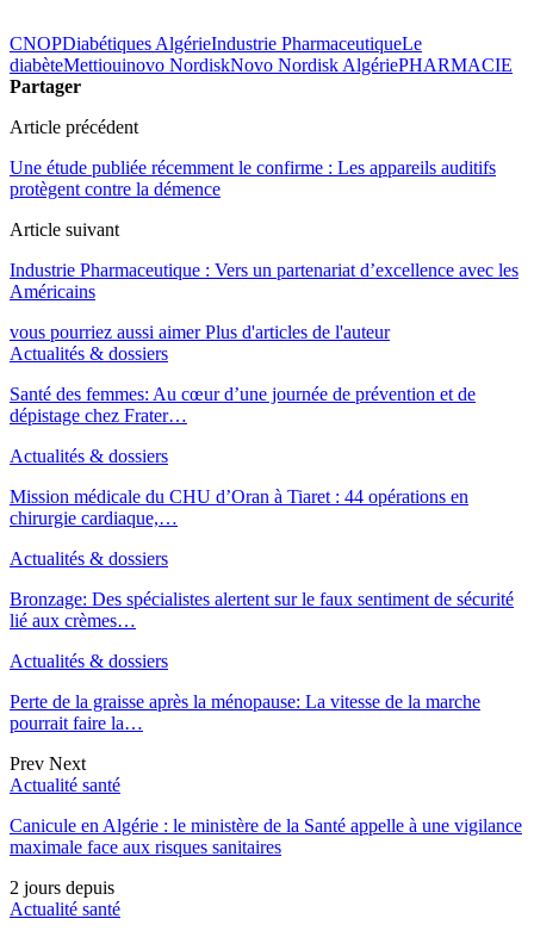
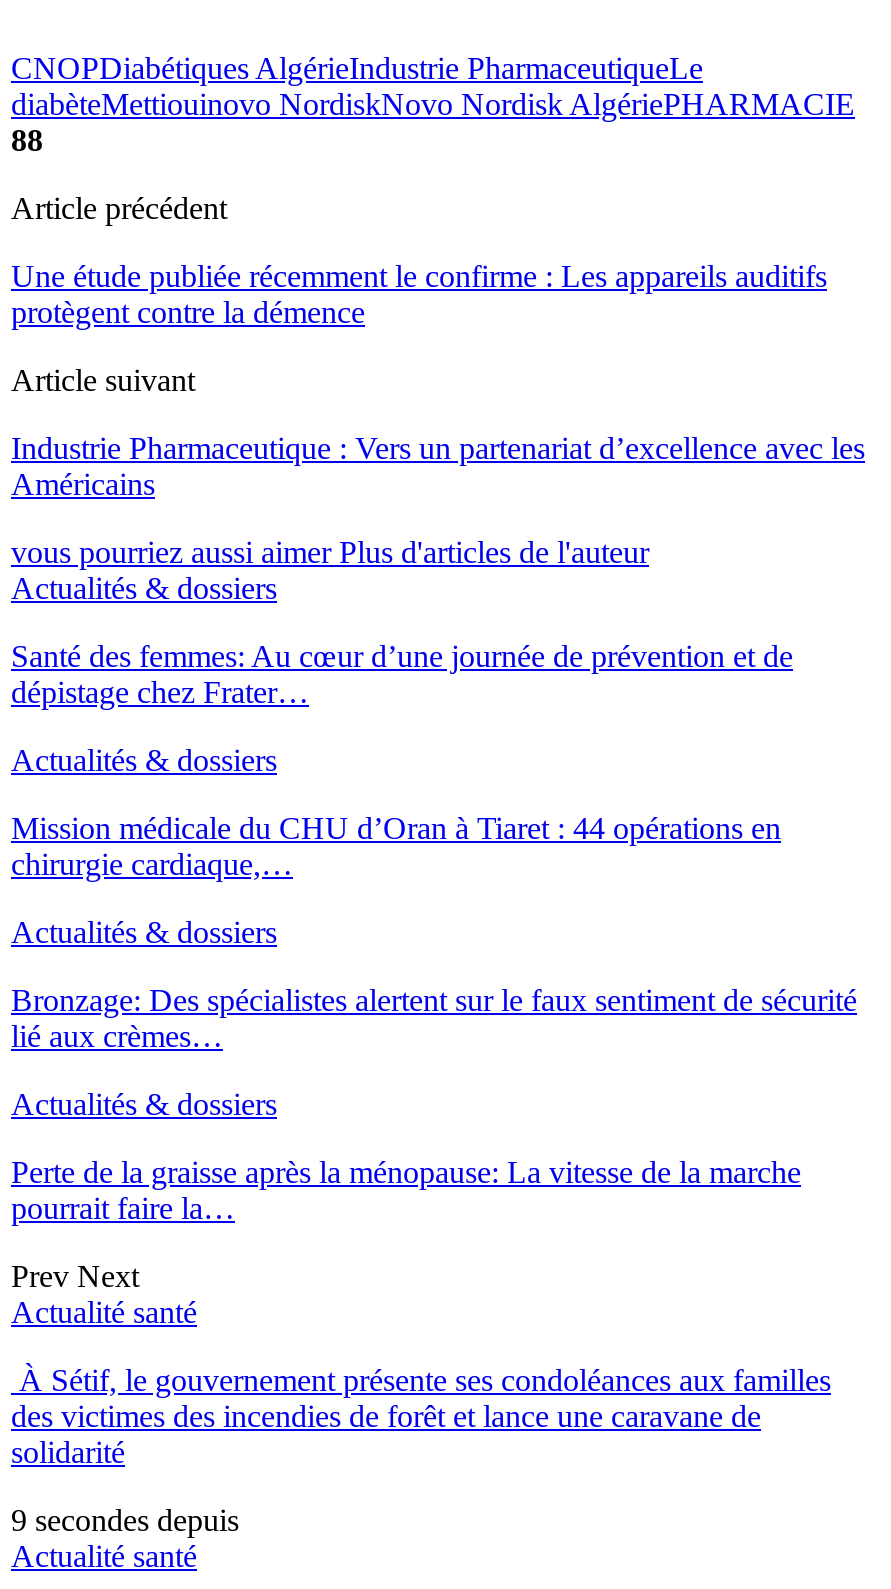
[10,77,81,97] Partager -> [11,123,43,157] 88
[10,816,522,857] Canicule en Algérie : le ministère de la Santé appelle à une vigilance | maximale face aux risques sanitaires -> [11,1363,831,1469] À Sétif, le gouvernement présente ses condoléances aux familles | des victimes des incendies de forêt et lance une caravane de | solidarité
[10,878,114,898] 2 jours depuis -> [11,1503,239,1537] 9 secondes depuis

